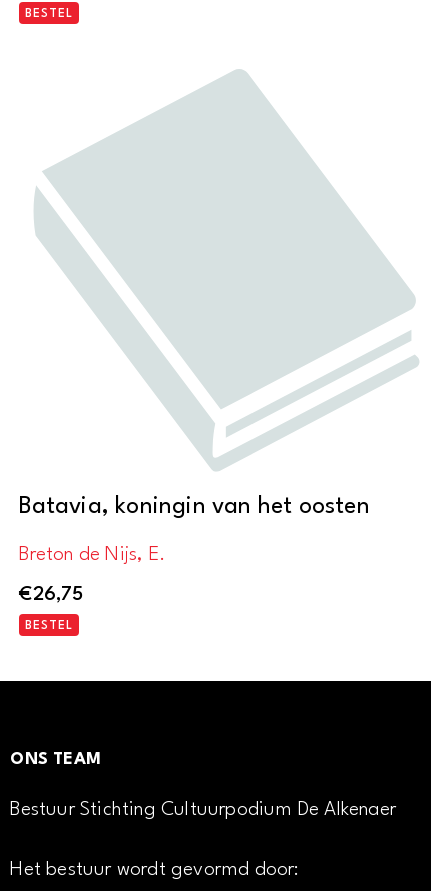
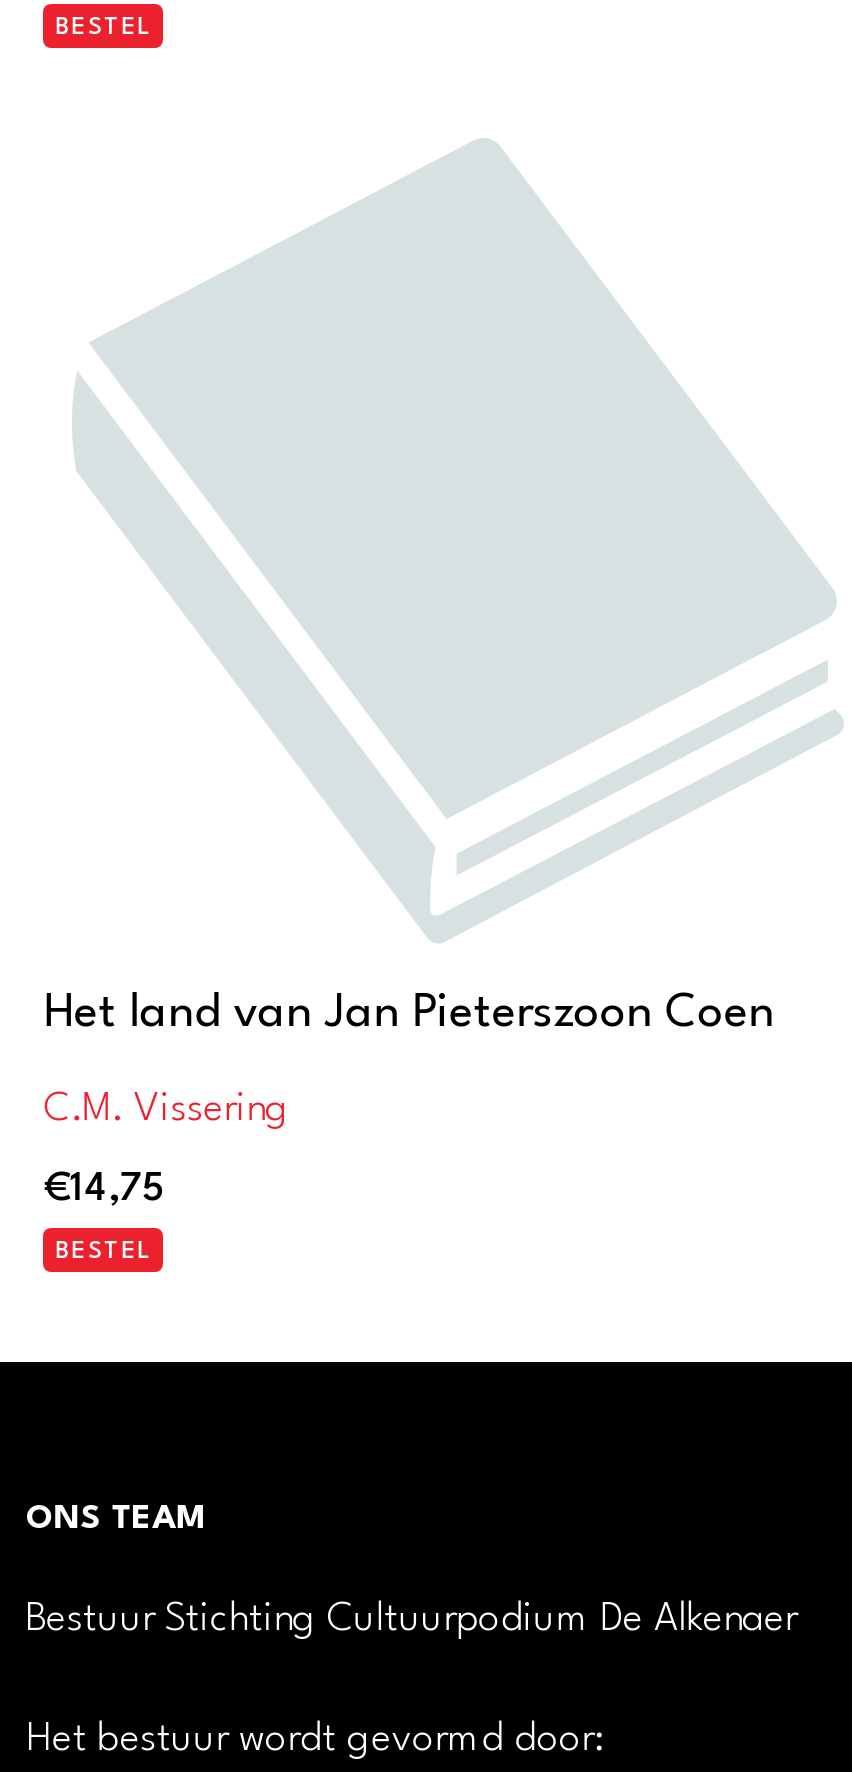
[19,495,370,519] Batavia, koningin van het oosten -> [44,989,775,1037] Het land van Jan Pieterszoon Coen
[19,545,165,565] Breton de Nijs, E. -> [44,1091,289,1131] C.M. Vissering
[19,585,84,605] €26,75 -> [44,1170,164,1210] €14,75

